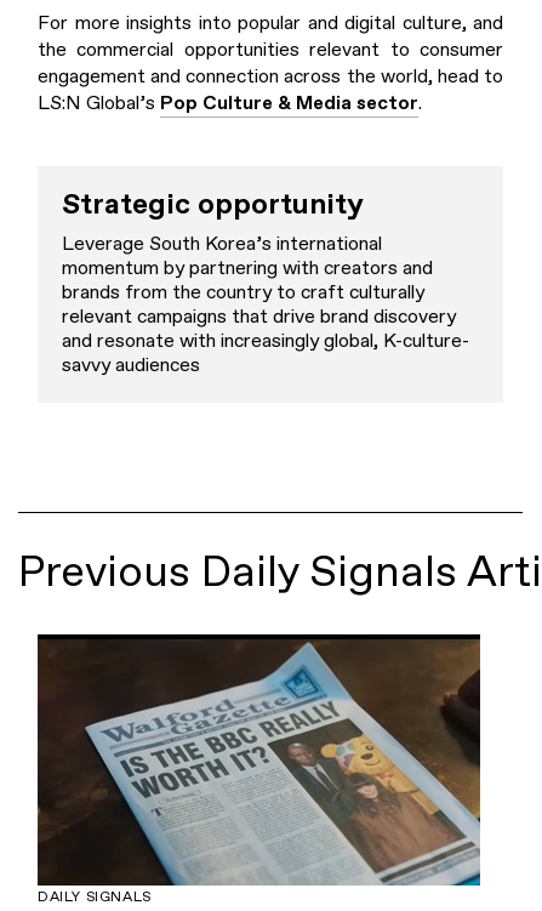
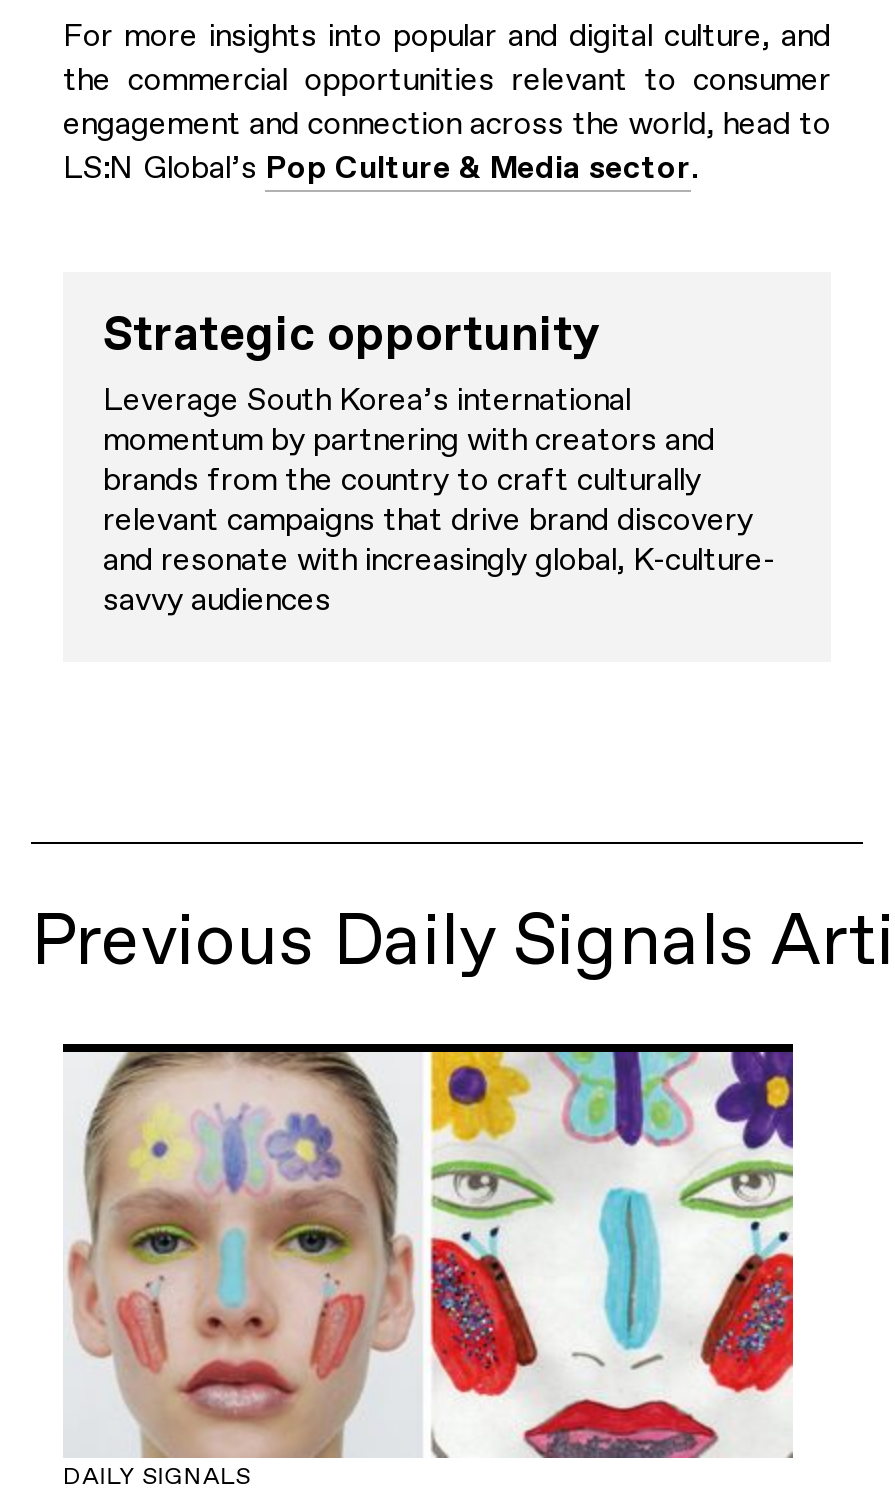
[36,639,481,887] [image] -> [63,1050,795,1460] [image]

